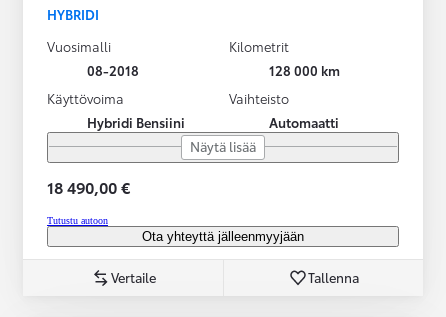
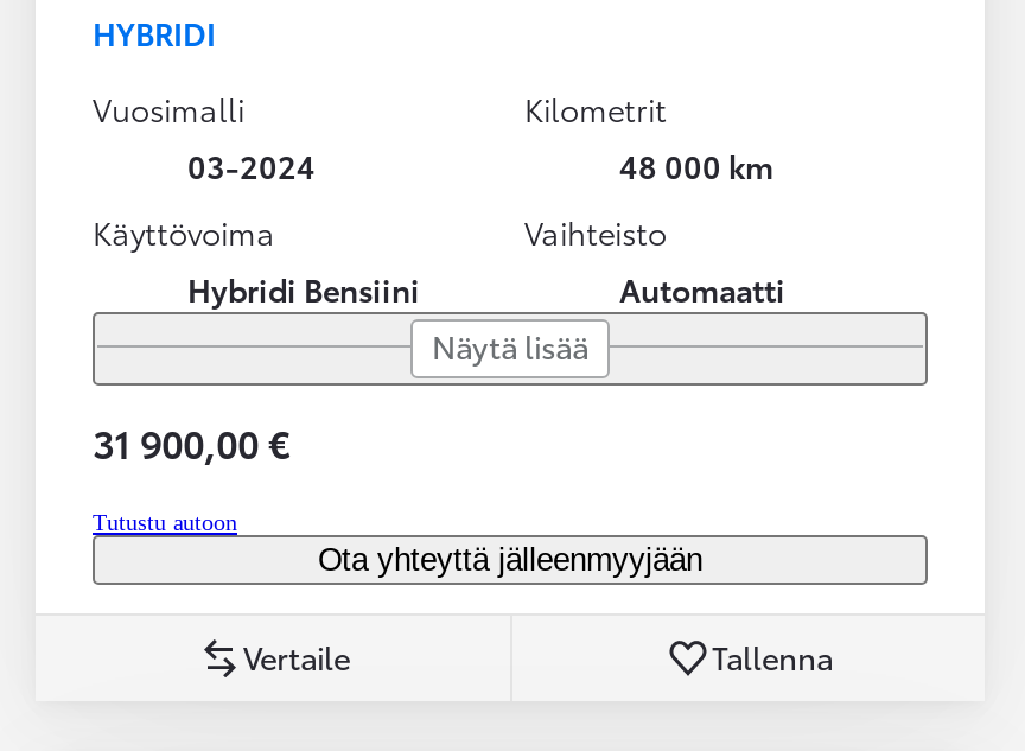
[87,61,139,79] 08-2018 -> [187,143,316,186] 03-2024
[269,61,340,79] 128 000 km -> [619,143,773,186] 48 000 km
[47,175,130,198] 18 490,00 € -> [93,414,289,468] 31 900,00 €

